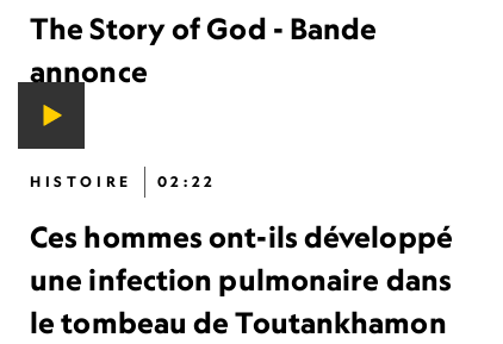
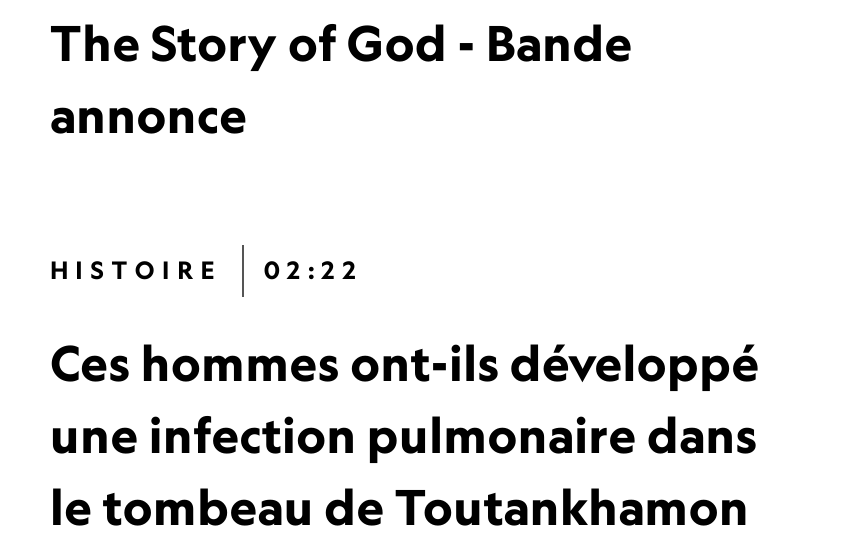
[17,81,86,150] [image] -> none

